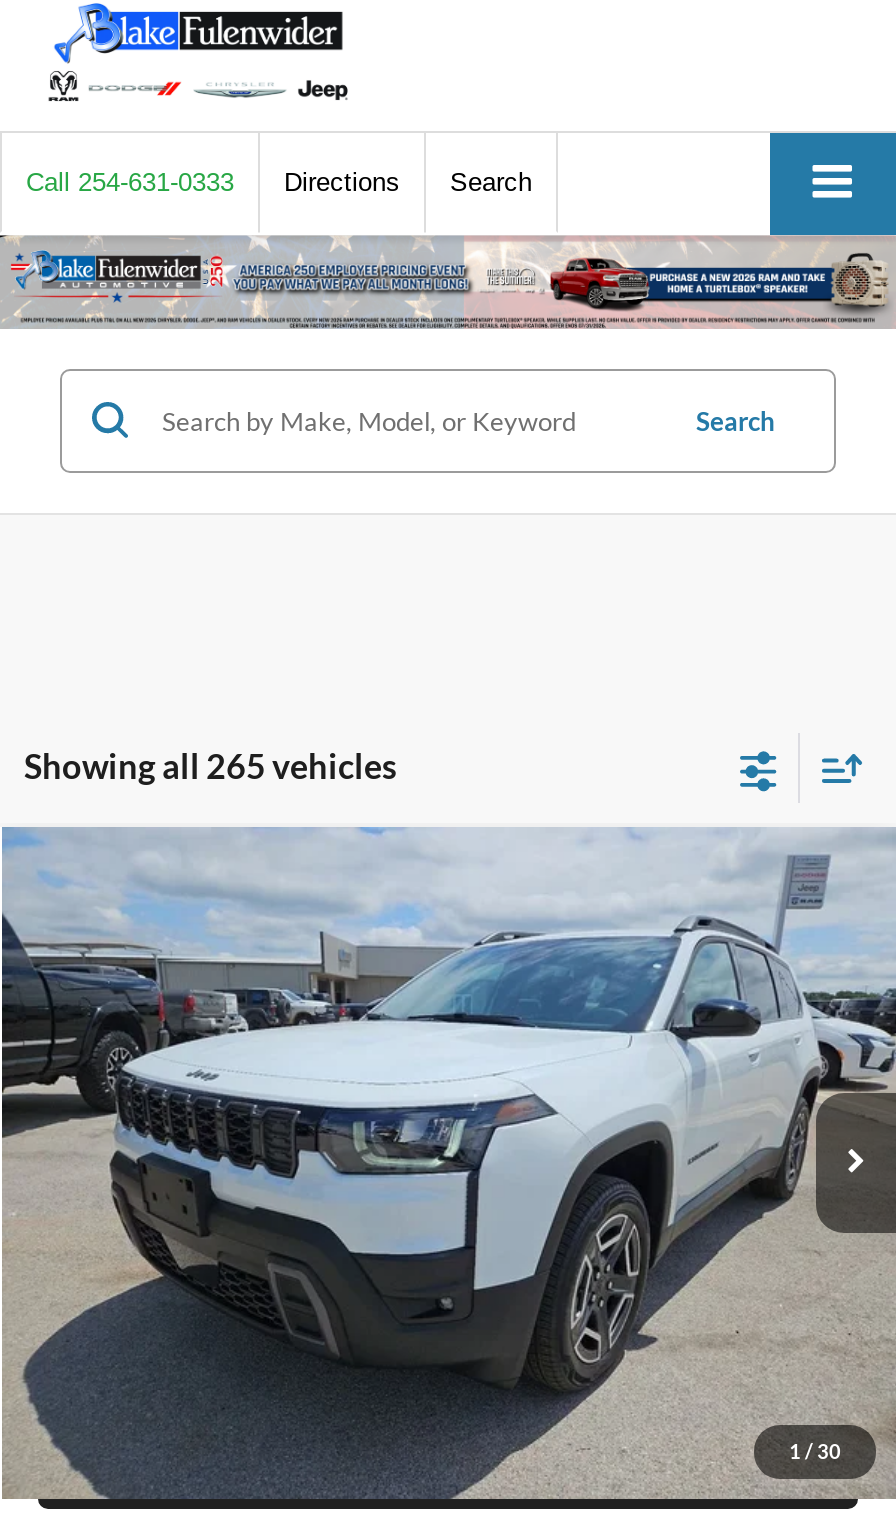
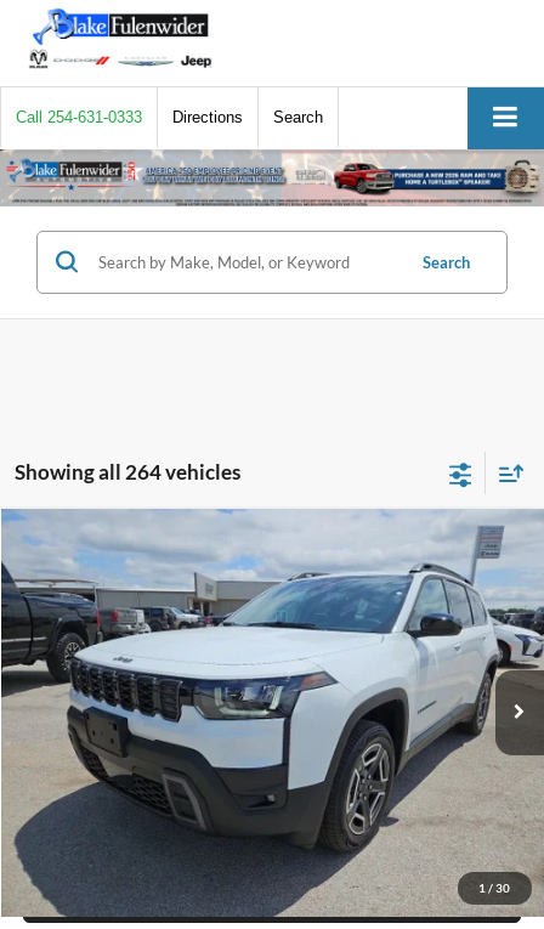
[24,744,396,786] Showing all 265 vehicles -> [15,459,240,484] Showing all 264 vehicles

